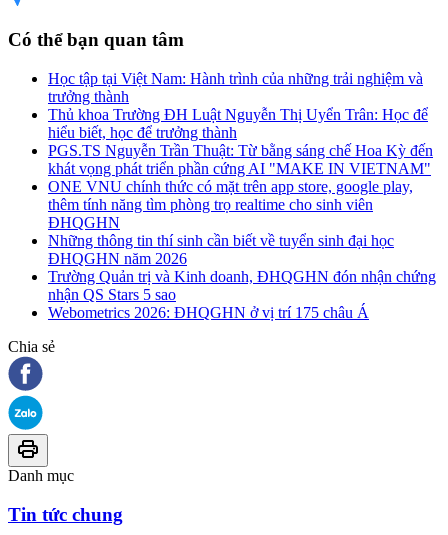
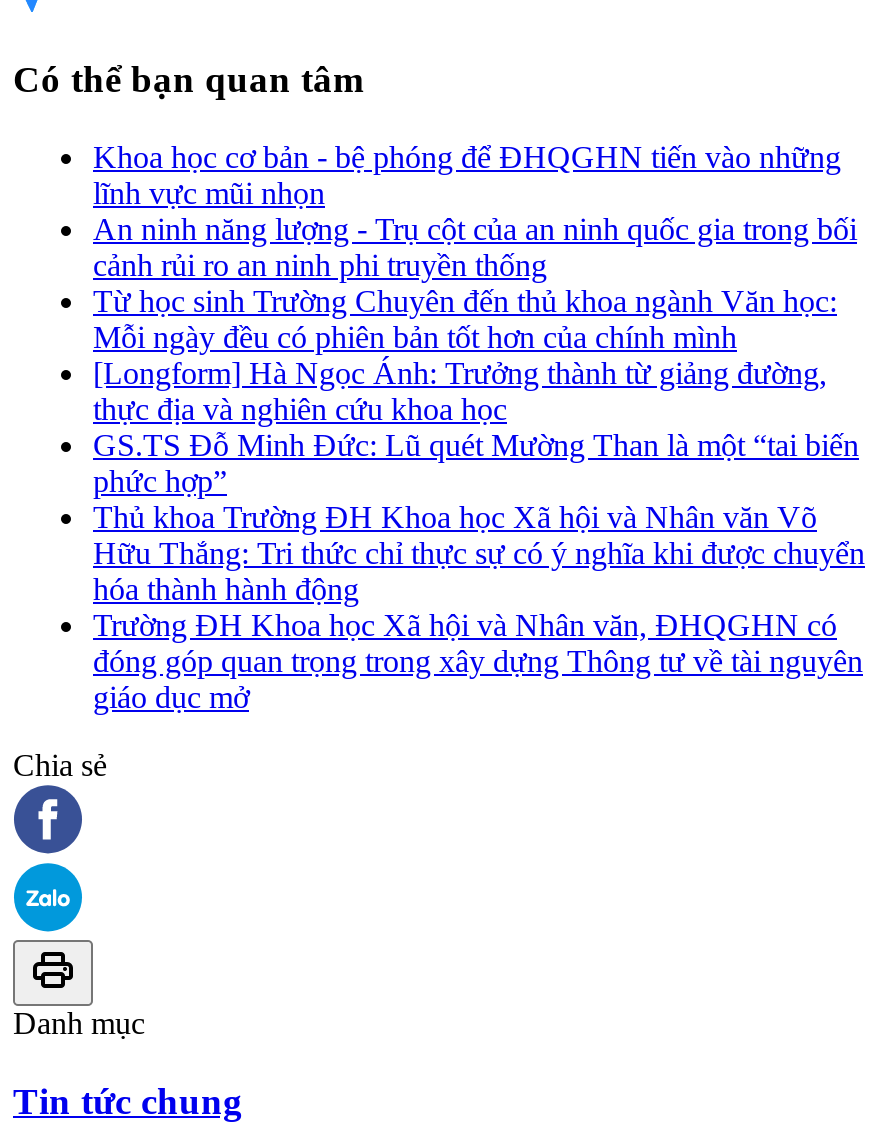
[48,70,436,321] Học tập tại Việt Nam: Hành trình của những trải nghiệm và | trưởng thành | Thủ khoa Trường ĐH Luật Nguyễn Thị Uyển Trân: Học để | hiểu biết, học để trưởng thành | PGS.TS Nguyễn Trần Thuật: Từ bằng sáng chế Hoa Kỳ đến | khát vọng phát triển phần cứng AI "MAKE IN VIETNAM" | ONE VNU chính thức có mặt trên app store, google play, | thêm tính năng tìm phòng trọ realtime cho sinh viên | ĐHQGHN | Những thông tin thí sinh cần biết về tuyển sinh đại học | ĐHQGHN năm 2026 | Trường Quản trị và Kinh doanh, ĐHQGHN đón nhận chứng | nhận QS Stars 5 sao | Webometrics 2026: ĐHQGHN ở vị trí 175 châu Á -> [93,140,865,714] Khoa học cơ bản - bệ phóng để ĐHQGHN tiến vào những | lĩnh vực mũi nhọn | An ninh năng lượng - Trụ cột của an ninh quốc gia trong bối | cảnh rủi ro an ninh phi truyền thống | Từ học sinh Trường Chuyên đến thủ khoa ngành Văn học: | Mỗi ngày đều có phiên bản tốt hơn của chính mình | [Longform] Hà Ngọc Ánh: Trưởng thành từ giảng đường, | thực địa và nghiên cứu khoa học | GS.TS Đỗ Minh Đức: Lũ quét Mường Than là một “tai biến | phức hợp” | Thủ khoa Trường ĐH Khoa học Xã hội và Nhân văn Võ | Hữu Thắng: Tri thức chỉ thực sự có ý nghĩa khi được chuyển | hóa thành hành động | Trường ĐH Khoa học Xã hội và Nhân văn, ĐHQGHN có | đóng góp quan trọng trong xây dựng Thông tư về tài nguyên | giáo dục mở

